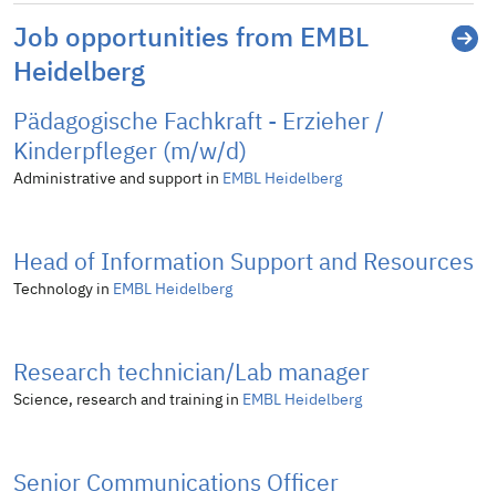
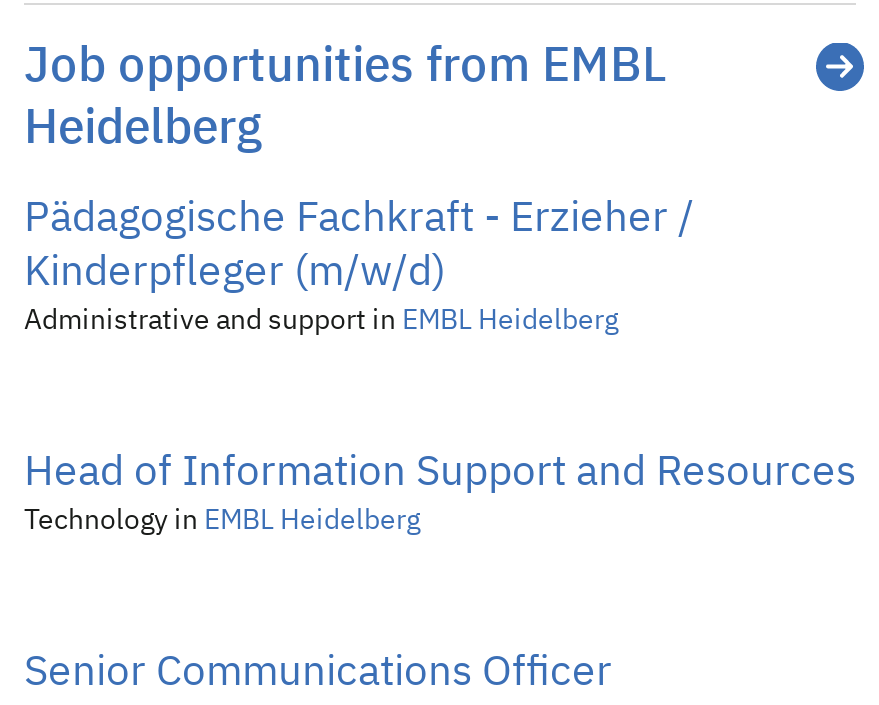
[13,363,370,408] Research technician/Lab manager | Science, research and training in EMBL Heidelberg -> none

